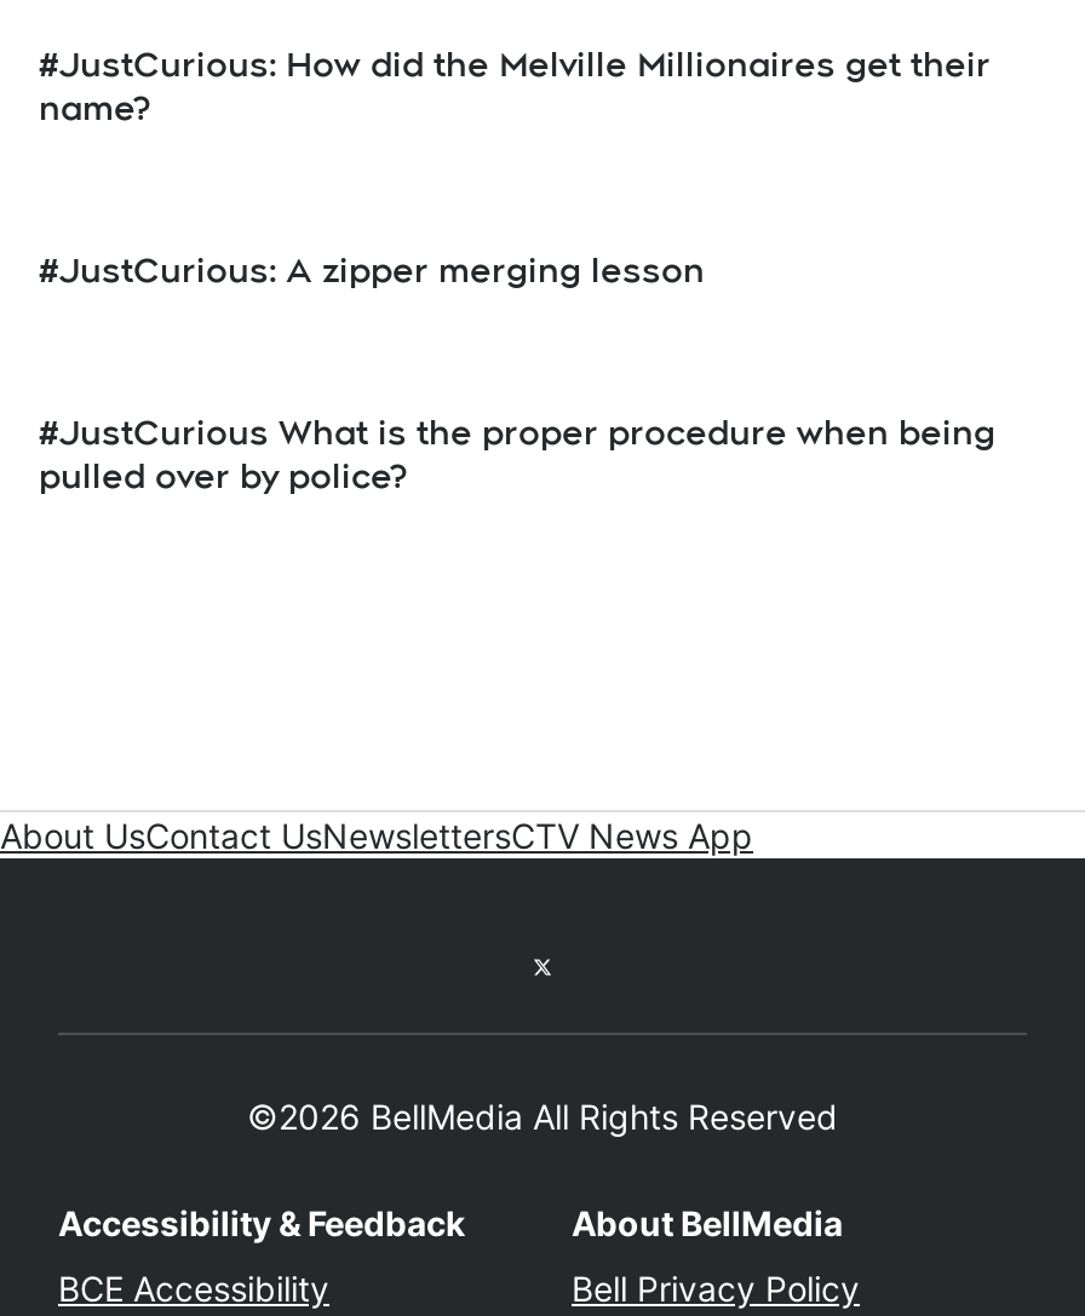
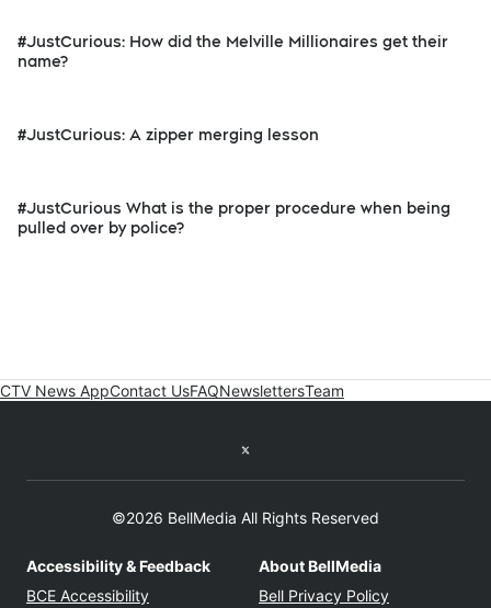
[0,815,753,856] About UsContact UsNewslettersCTV News App -> [0,381,344,400] CTV News AppContact UsFAQNewslettersTeam

